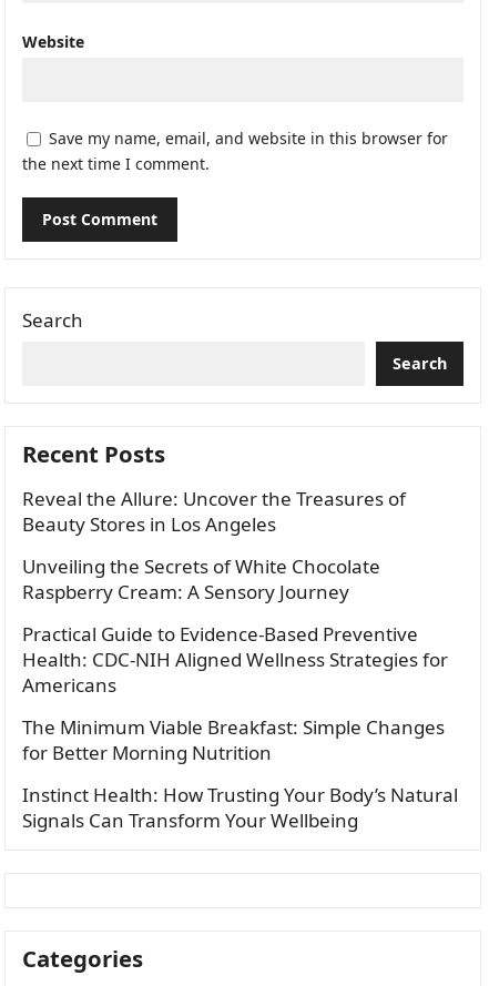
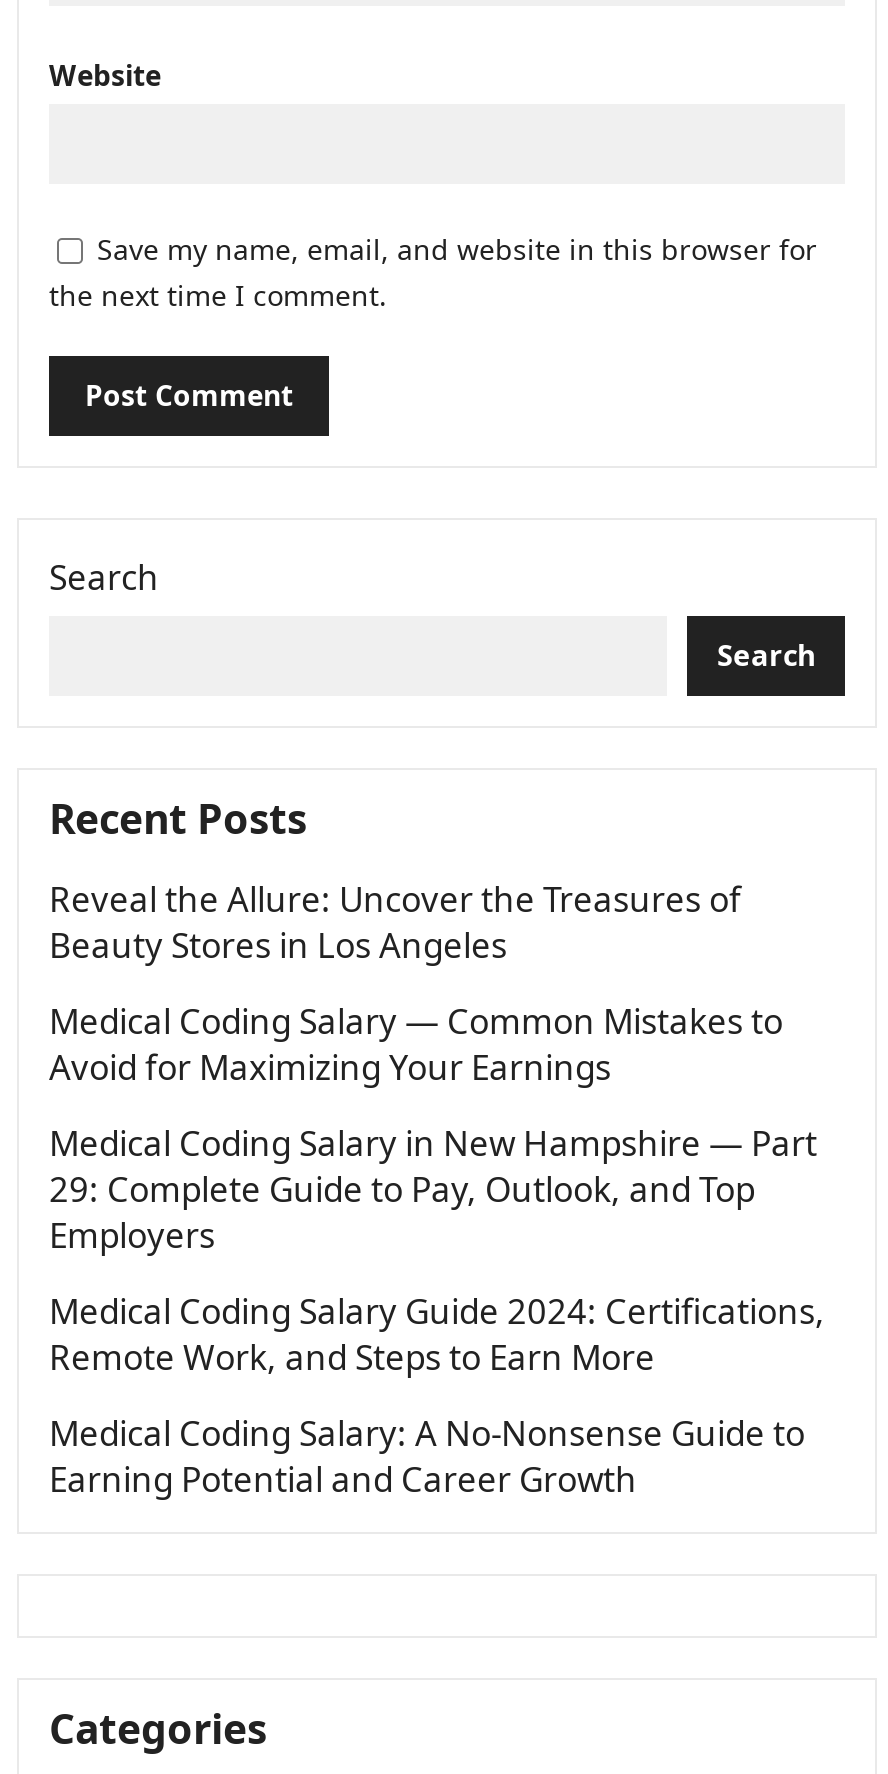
[22,553,380,604] Unveiling the Secrets of White Chocolate | Raspberry Cream: A Sensory Journey -> [49,998,783,1090] Medical Coding Salary — Common Mistakes to | Avoid for Maximizing Your Earnings
[22,621,448,698] Practical Guide to Evidence-Based Preventive | Health: CDC-NIH Aligned Wellness Strategies for | Americans -> [49,1120,817,1258] Medical Coding Salary in New Hampshire — Part | 29: Complete Guide to Pay, Outlook, and Top | Employers
[22,714,445,765] The Minimum Viable Breakfast: Simple Changes | for Better Morning Nutrition -> [49,1288,825,1380] Medical Coding Salary Guide 2024: Certifications, | Remote Work, and Steps to Earn More
[22,782,458,833] Instinct Health: How Trusting Your Body’s Natural | Signals Can Transform Your Wellbeing -> [49,1410,805,1502] Medical Coding Salary: A No-Nonsense Guide to | Earning Potential and Career Growth

